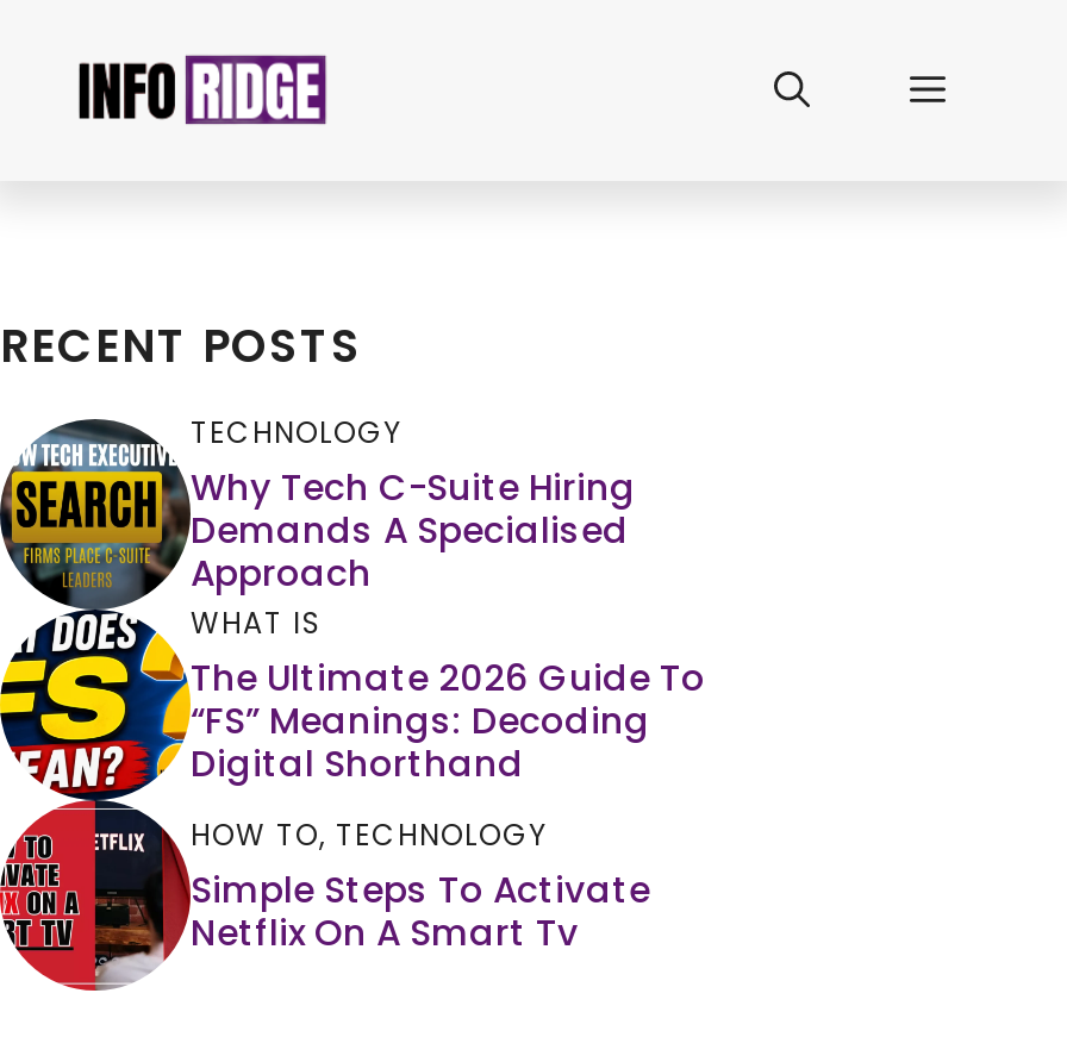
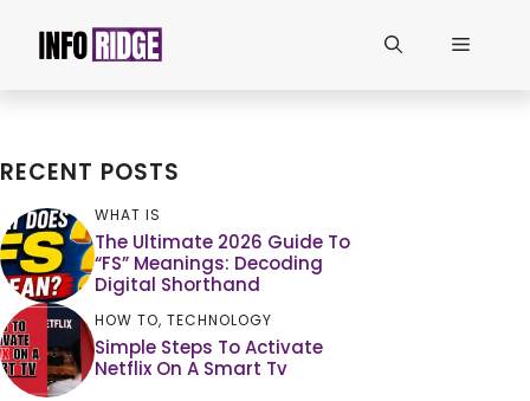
[7,412,636,607] [image] | TECHNOLOGY | Why Tech C-Suite Hiring | Demands A Specialised | Approach -> none

